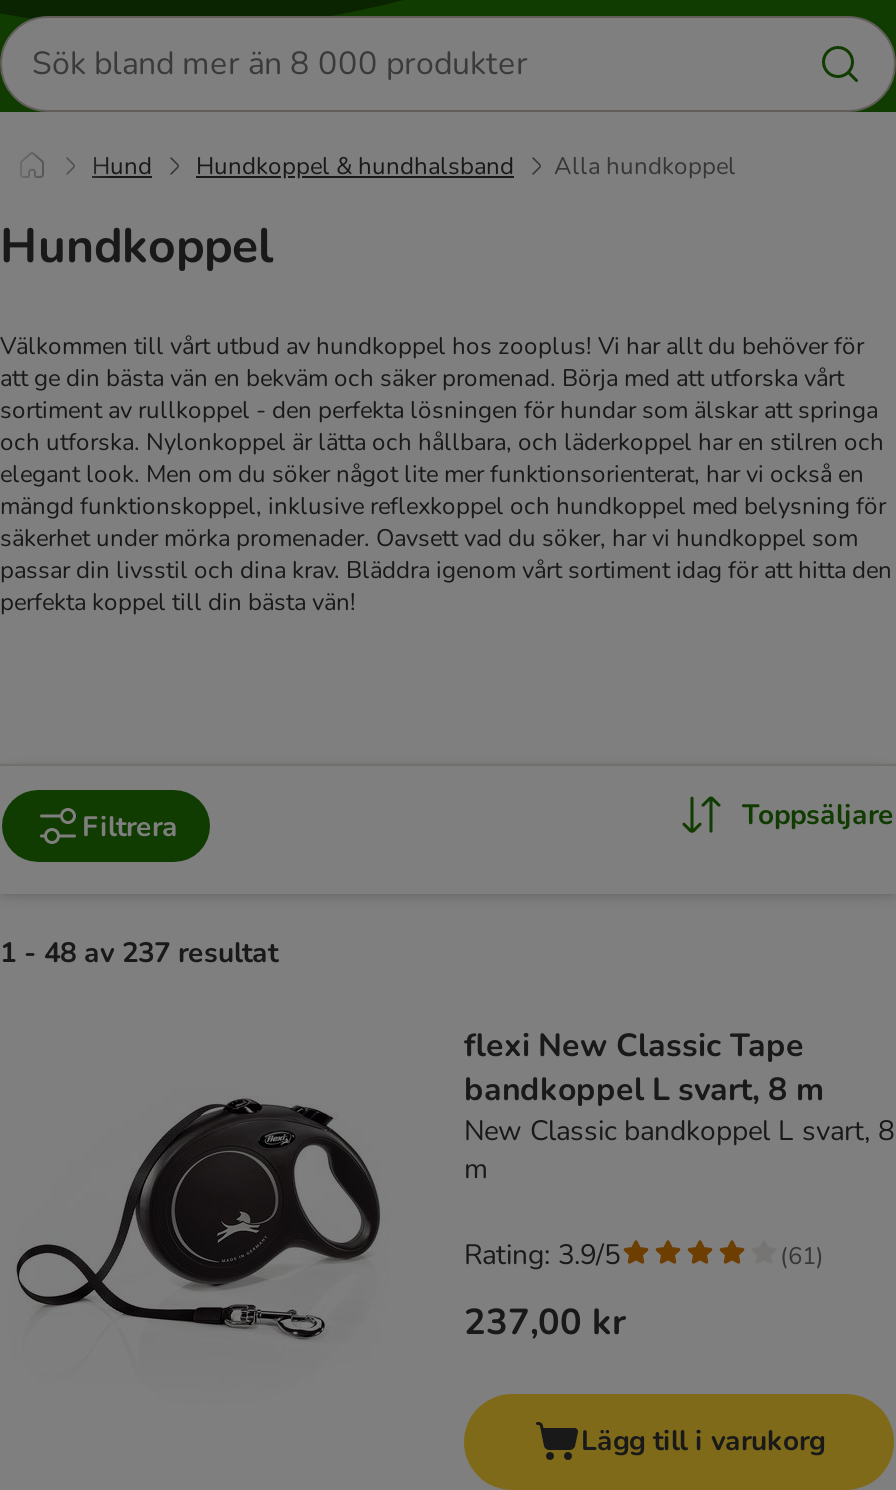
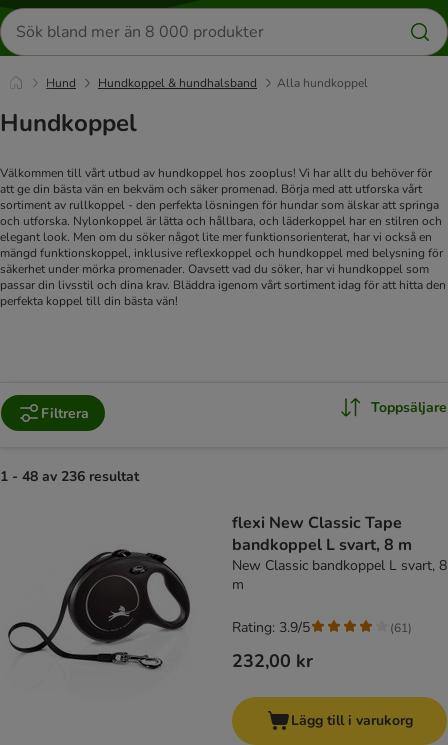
[0,934,278,972] 1 - 48 av 237 resultat -> [0,467,139,486] 1 - 48 av 236 resultat
[464,1298,626,1346] 237,00 kr -> [232,649,313,673] 232,00 kr

